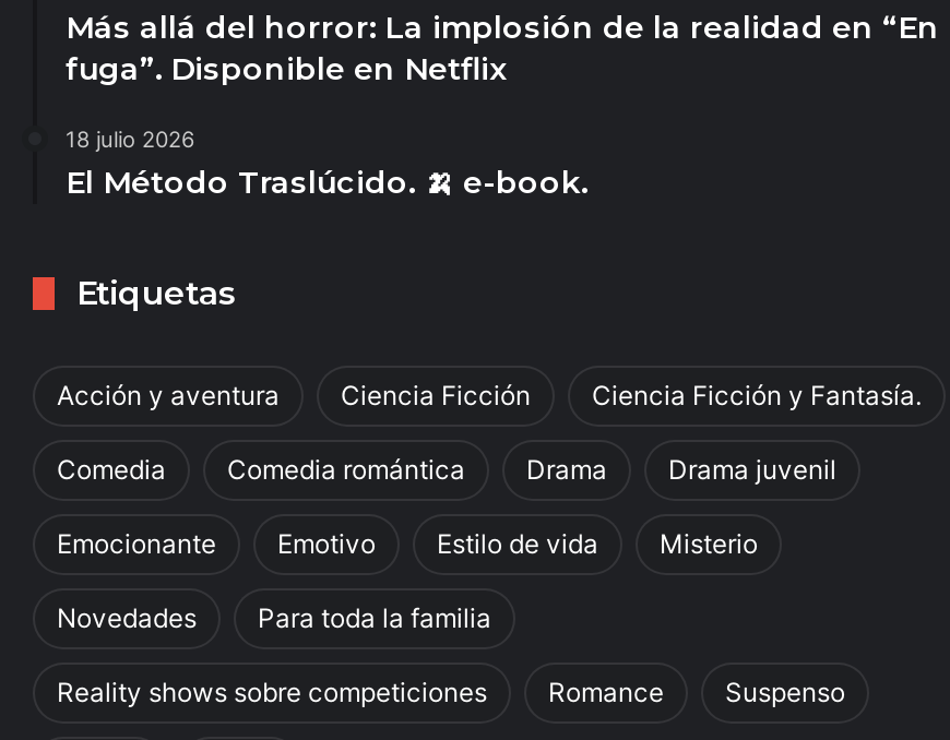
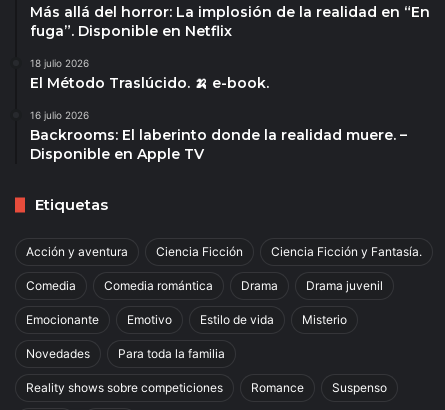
none -> [30,109,407,163] 16 julio 2026 | Backrooms: El laberinto donde la realidad muere. – | Disponible en Apple TV

